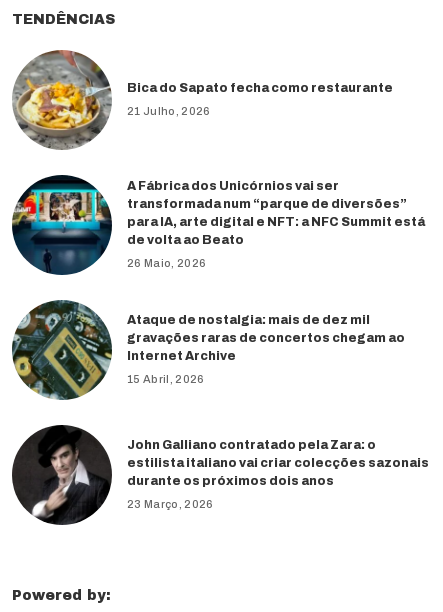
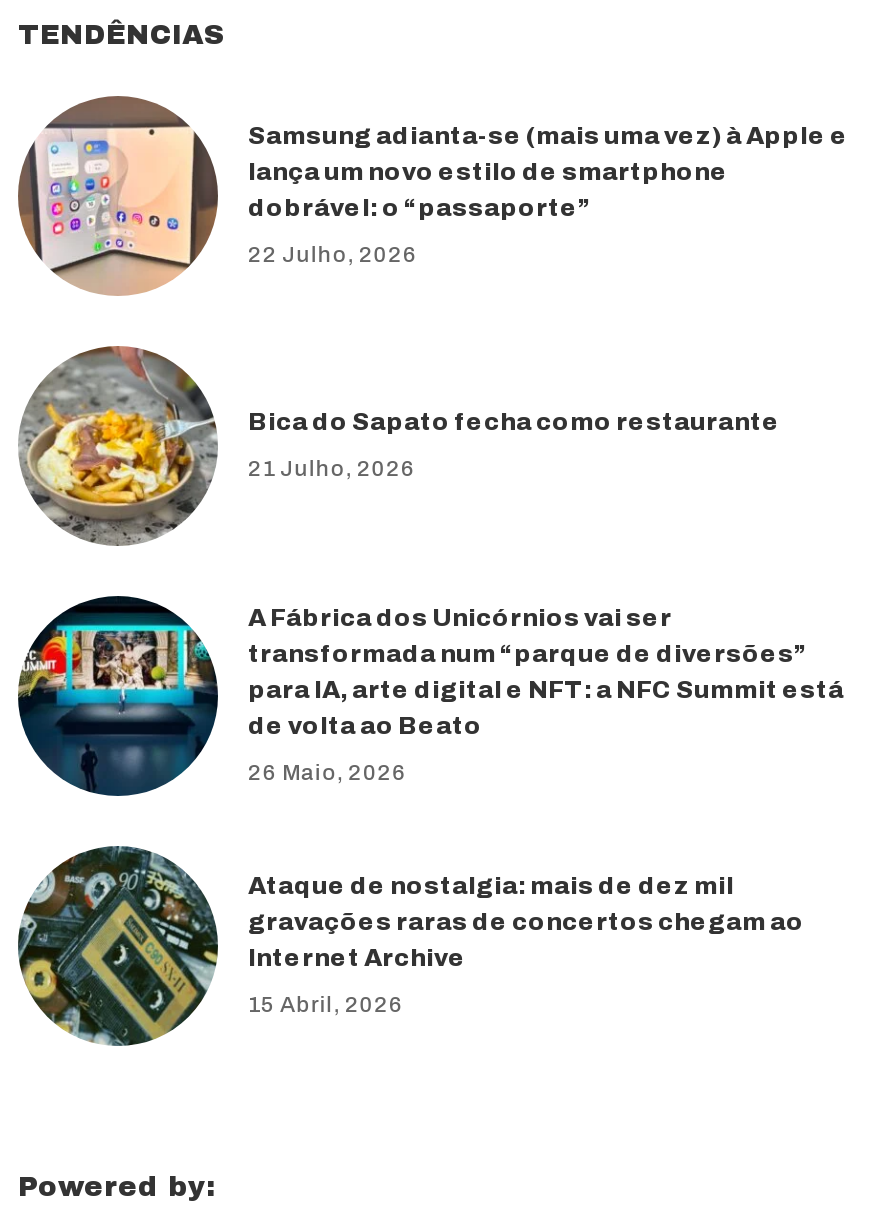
none -> [18,96,848,294] [image] | Samsung adianta-se (mais uma vez) à Apple e | lança um novo estilo de smartphone | dobrável: o “passaporte” | 22 Julho, 2026
moved [11,48,425,385] -> [16,342,844,1016]: [image] | Bica do Sapato fecha como restaurante | 21 Julho, 2026 | ... | Internet Archive | 15 Abril, 2026
[12,424,429,525] [image] | John Galliano contratado pela Zara: o | estilista italiano vai criar colecções sazonais | durante os próximos dois anos | 23 Março, 2026 -> none

